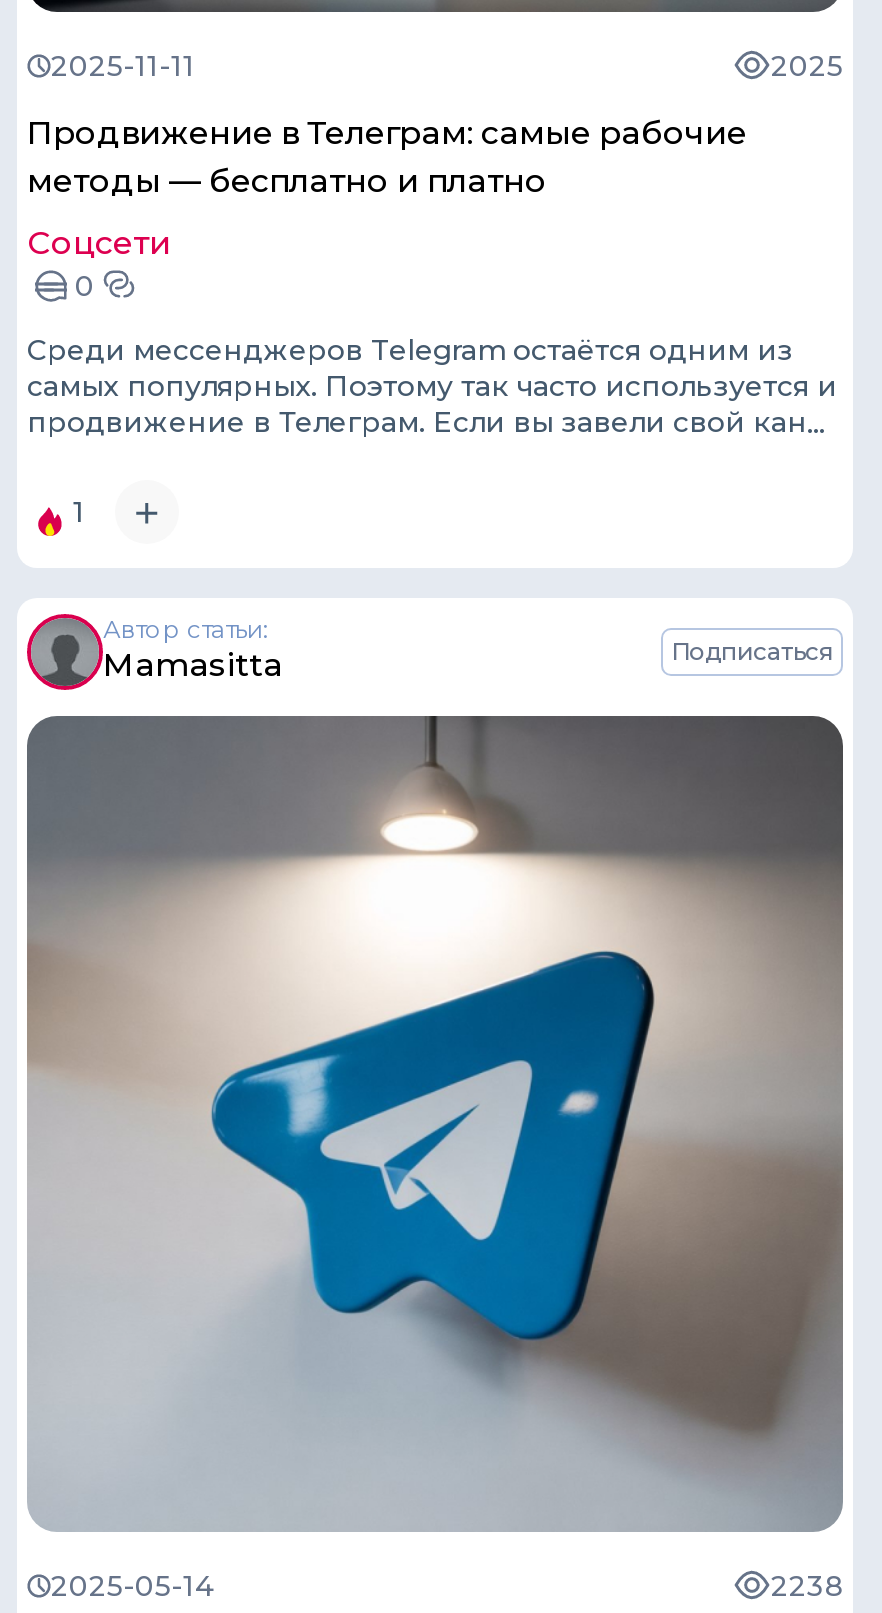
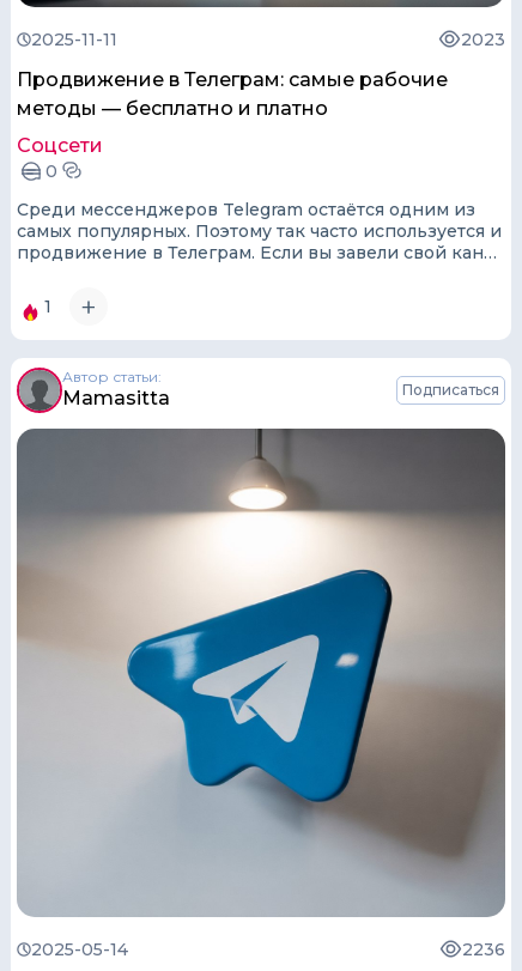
[771,48,843,84] 2025 -> [461,29,505,50] 2023
[771,1568,843,1604] 2238 -> [462,939,505,960] 2236

